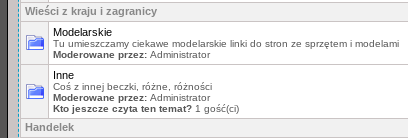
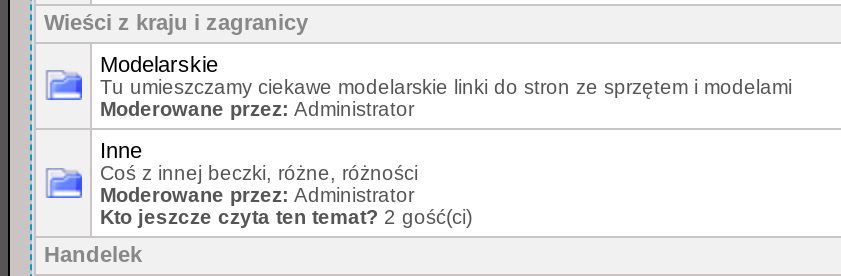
[53,103,239,114] Kto jeszcze czyta ten temat? 1 gość(ci) -> [100,206,472,228] Kto jeszcze czyta ten temat? 2 gość(ci)

